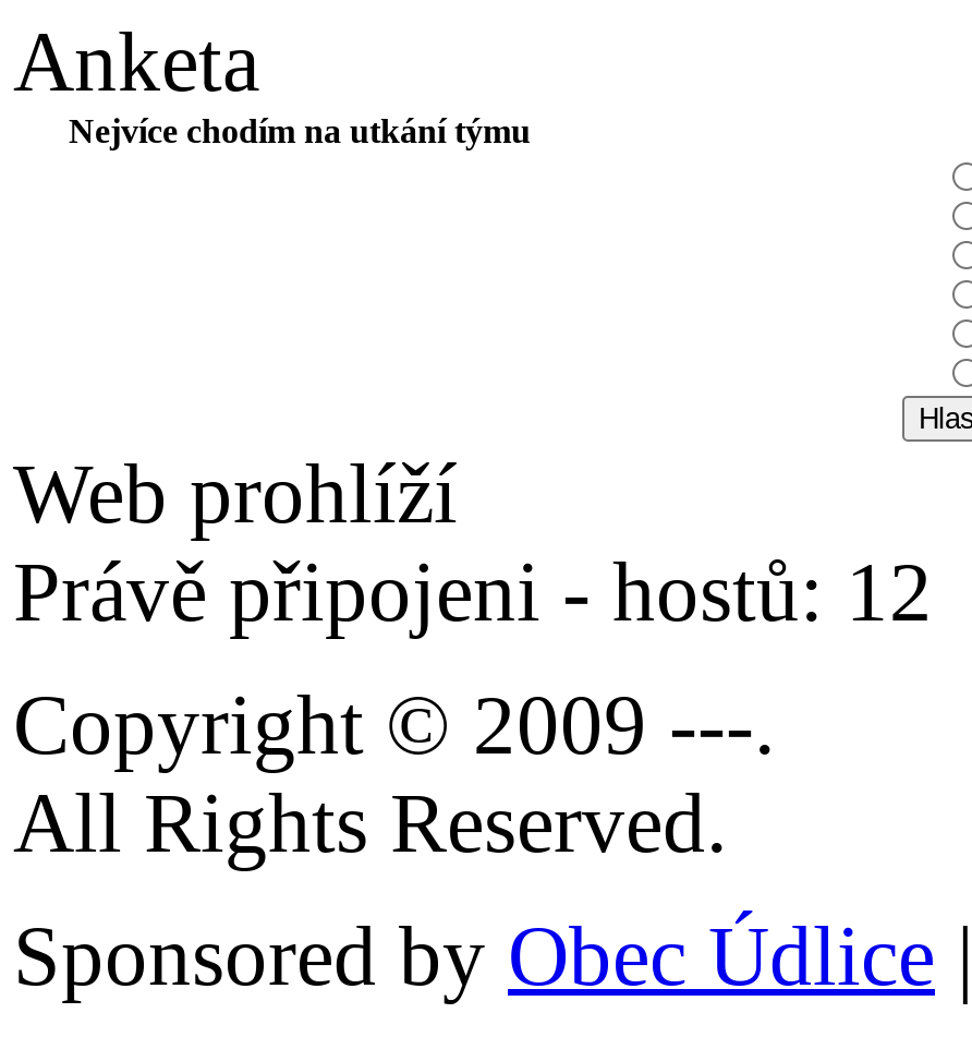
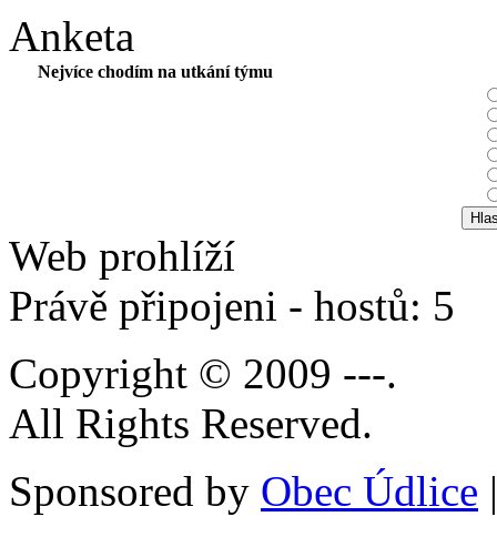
[13,544,955,637] Právě připojeni - hostů: 12 -> [9,282,466,329] Právě připojeni - hostů: 5

